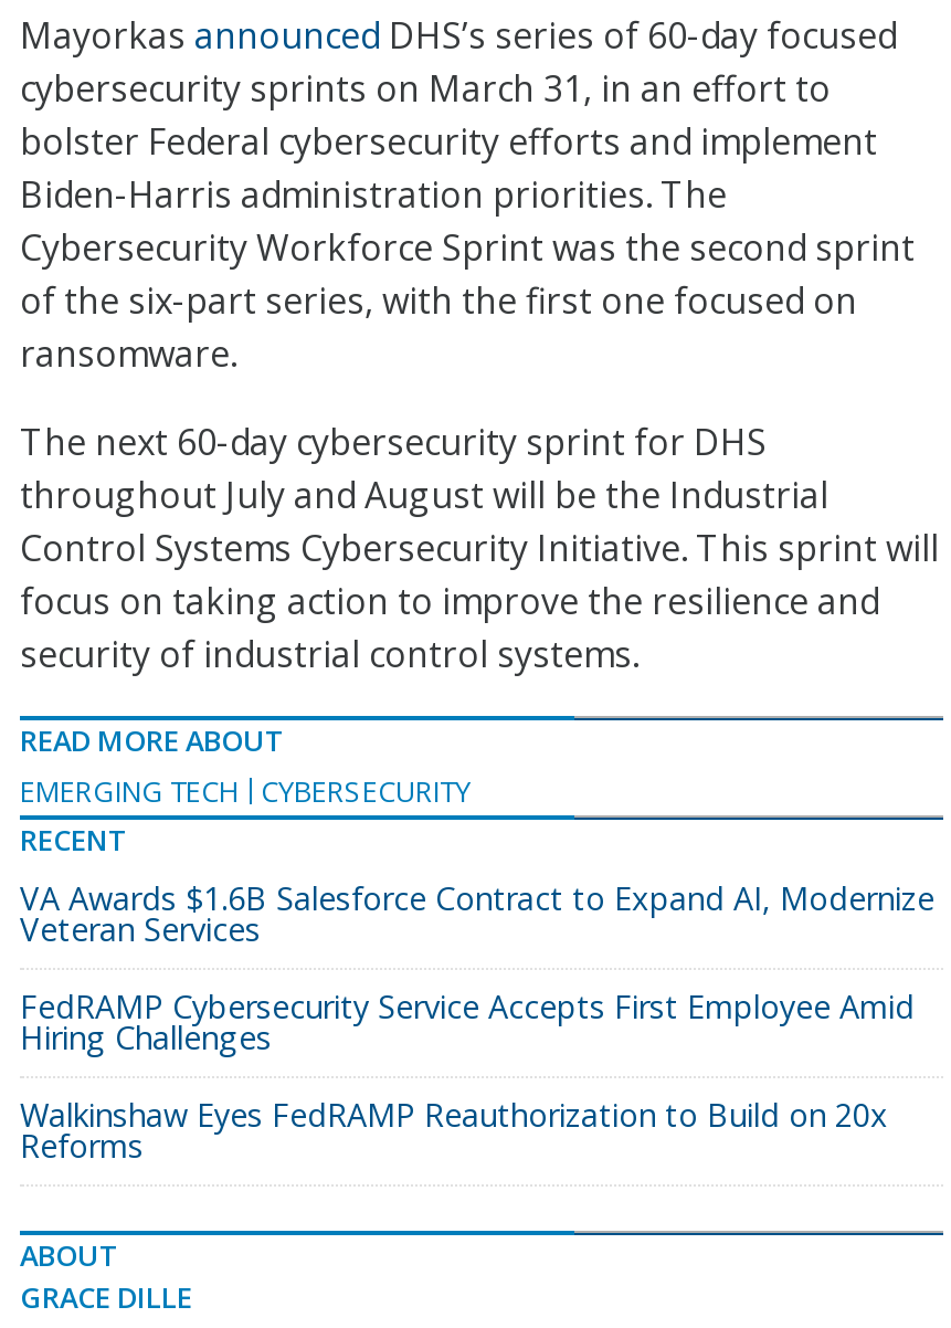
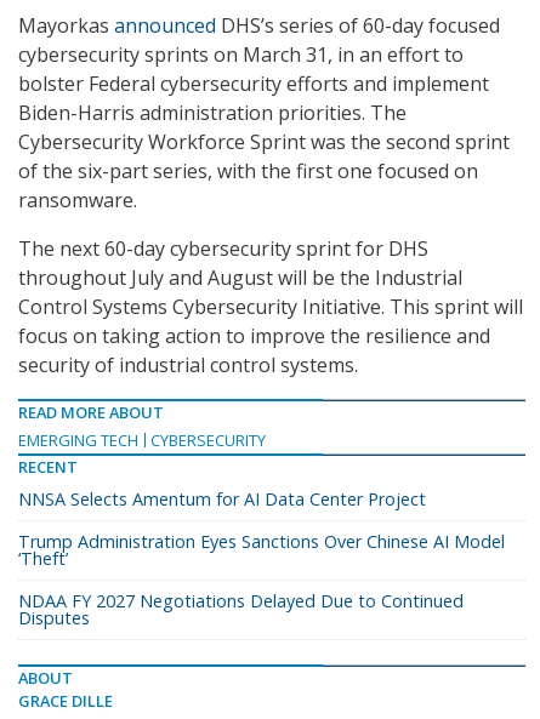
[20,876,934,949] VA Awards $1.6B Salesforce Contract to Expand AI, Modernize | Veteran Services -> [18,487,426,510] NNSA Selects Amentum for AI Data Center Project
[20,985,915,1058] FedRAMP Cybersecurity Service Accepts First Employee Amid | Hiring Challenges -> [18,529,505,569] Trump Administration Eyes Sanctions Over Chinese AI Model | ‘Theft’
[20,1093,888,1166] Walkinshaw Eyes FedRAMP Reauthorization to Build on 20x | Reforms -> [18,589,464,629] NDAA FY 2027 Negotiations Delayed Due to Continued | Disputes

